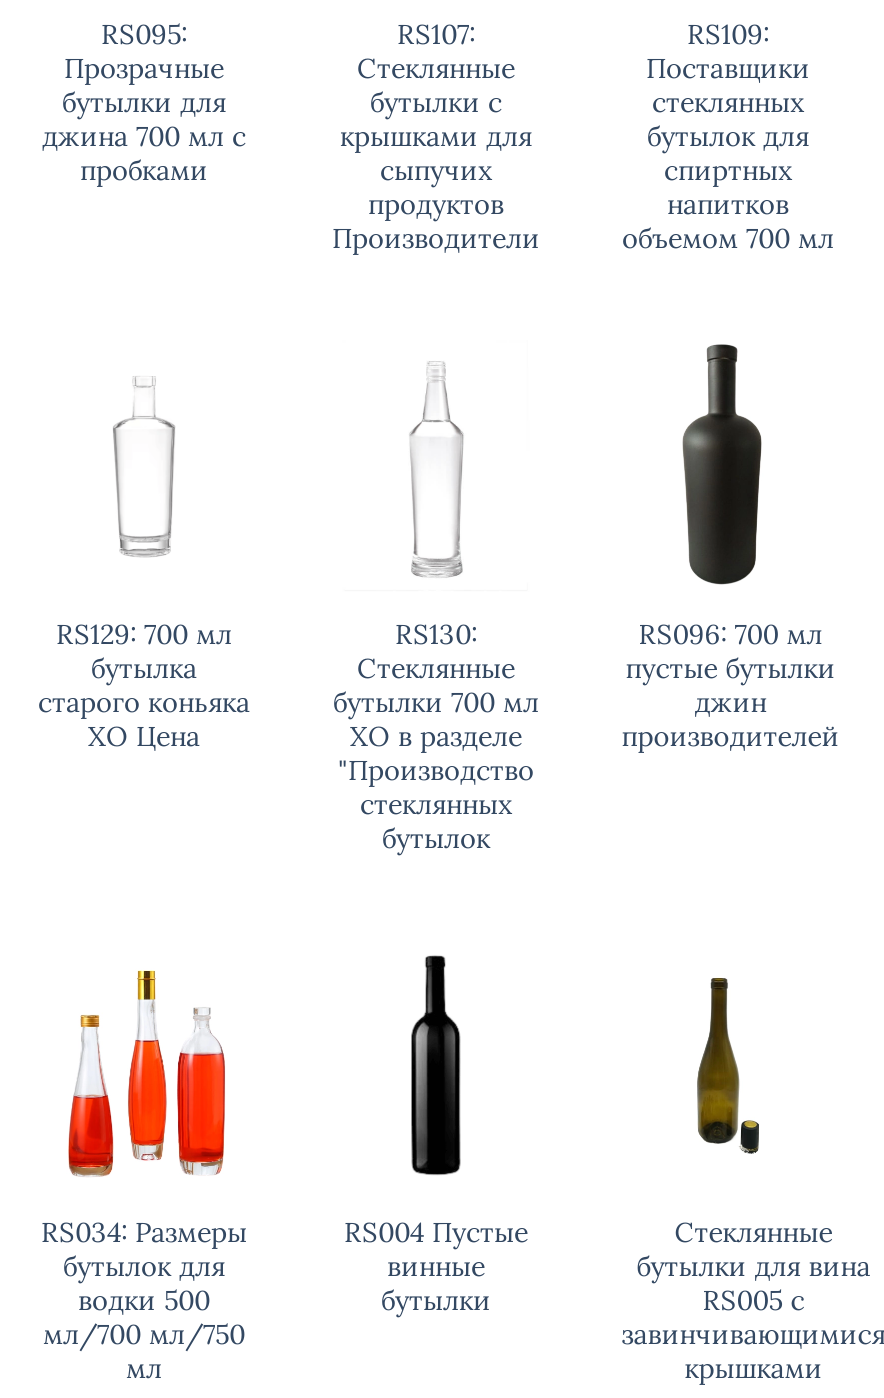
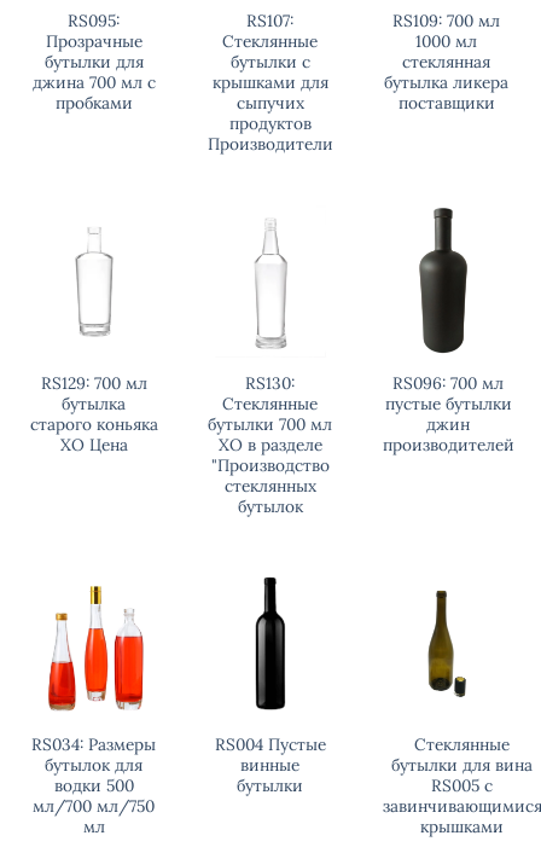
[622,16,834,256] RS109: | Поставщики | стеклянных | бутылок для | спиртных | напитков | объемом 700 мл -> [385,10,509,114] RS109: 700 мл | 1000 мл | стеклянная | бутылка ликера | поставщики

